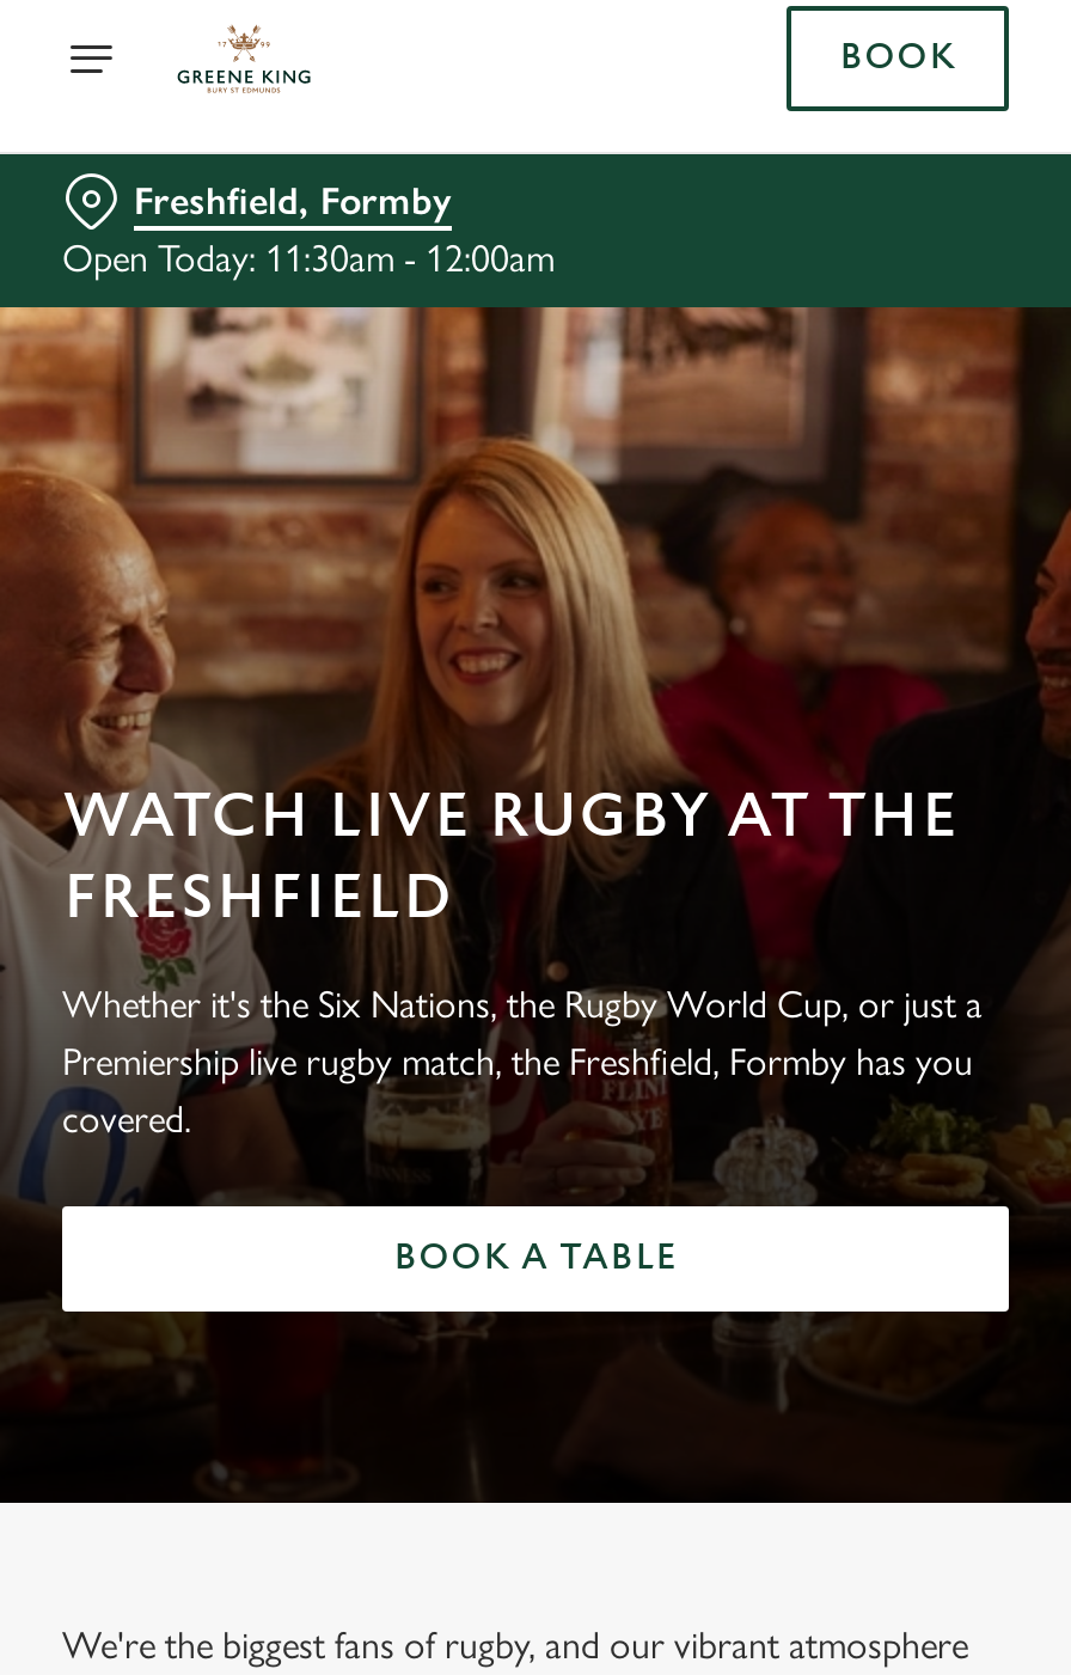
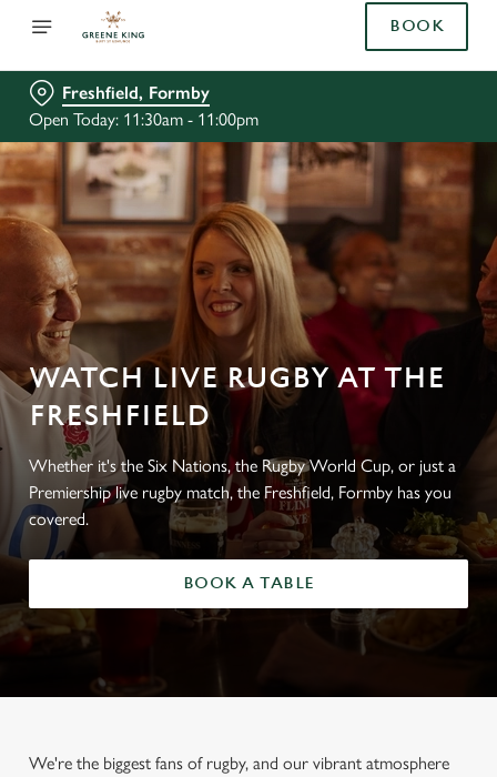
[62,236,555,281] Open Today: 11:30am - 12:00am -> [29,109,258,130] Open Today: 11:30am - 11:00pm

